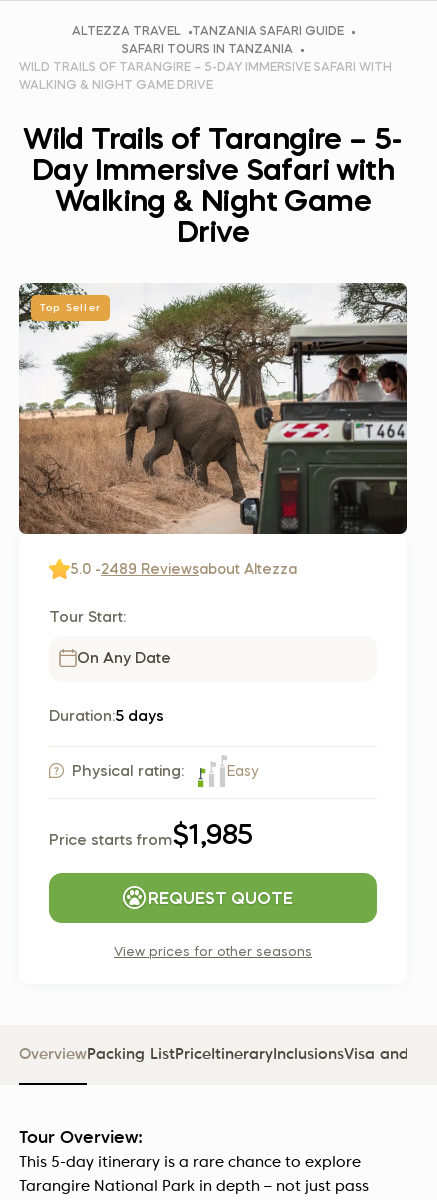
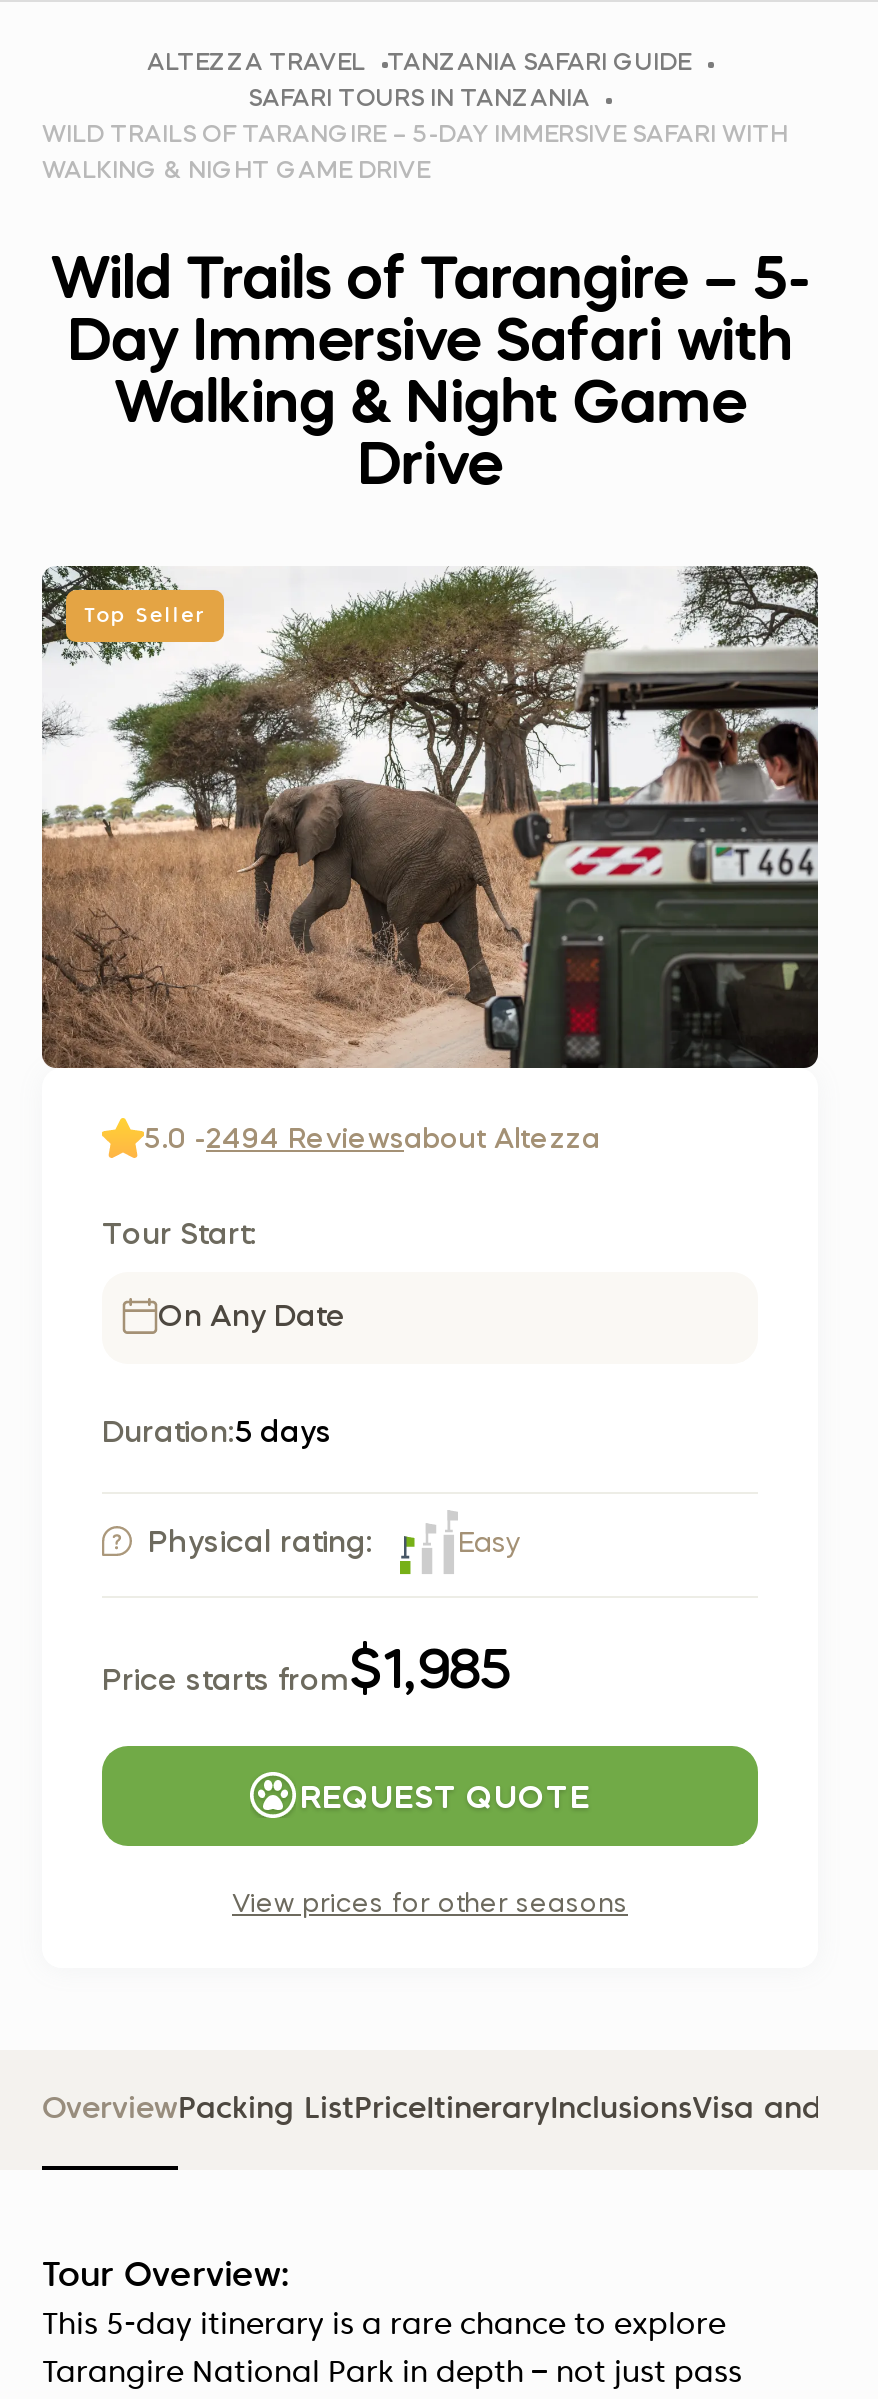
[70,563,297,577] 5.0 -2489 Reviewsabout Altezza -> [144,1126,600,1154] 5.0 -2494 Reviewsabout Altezza

